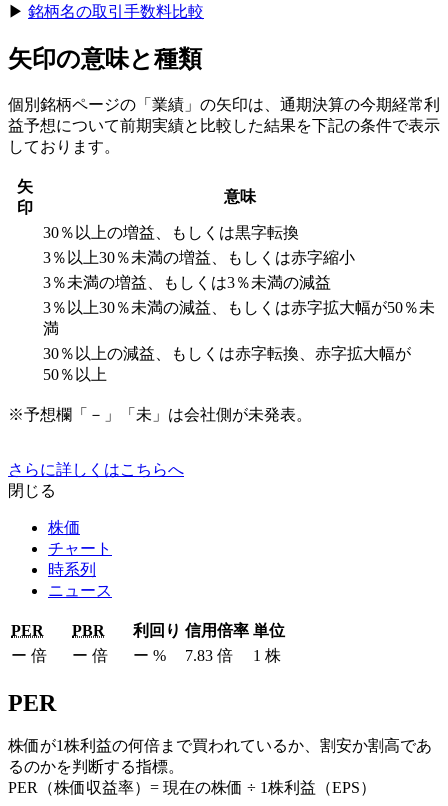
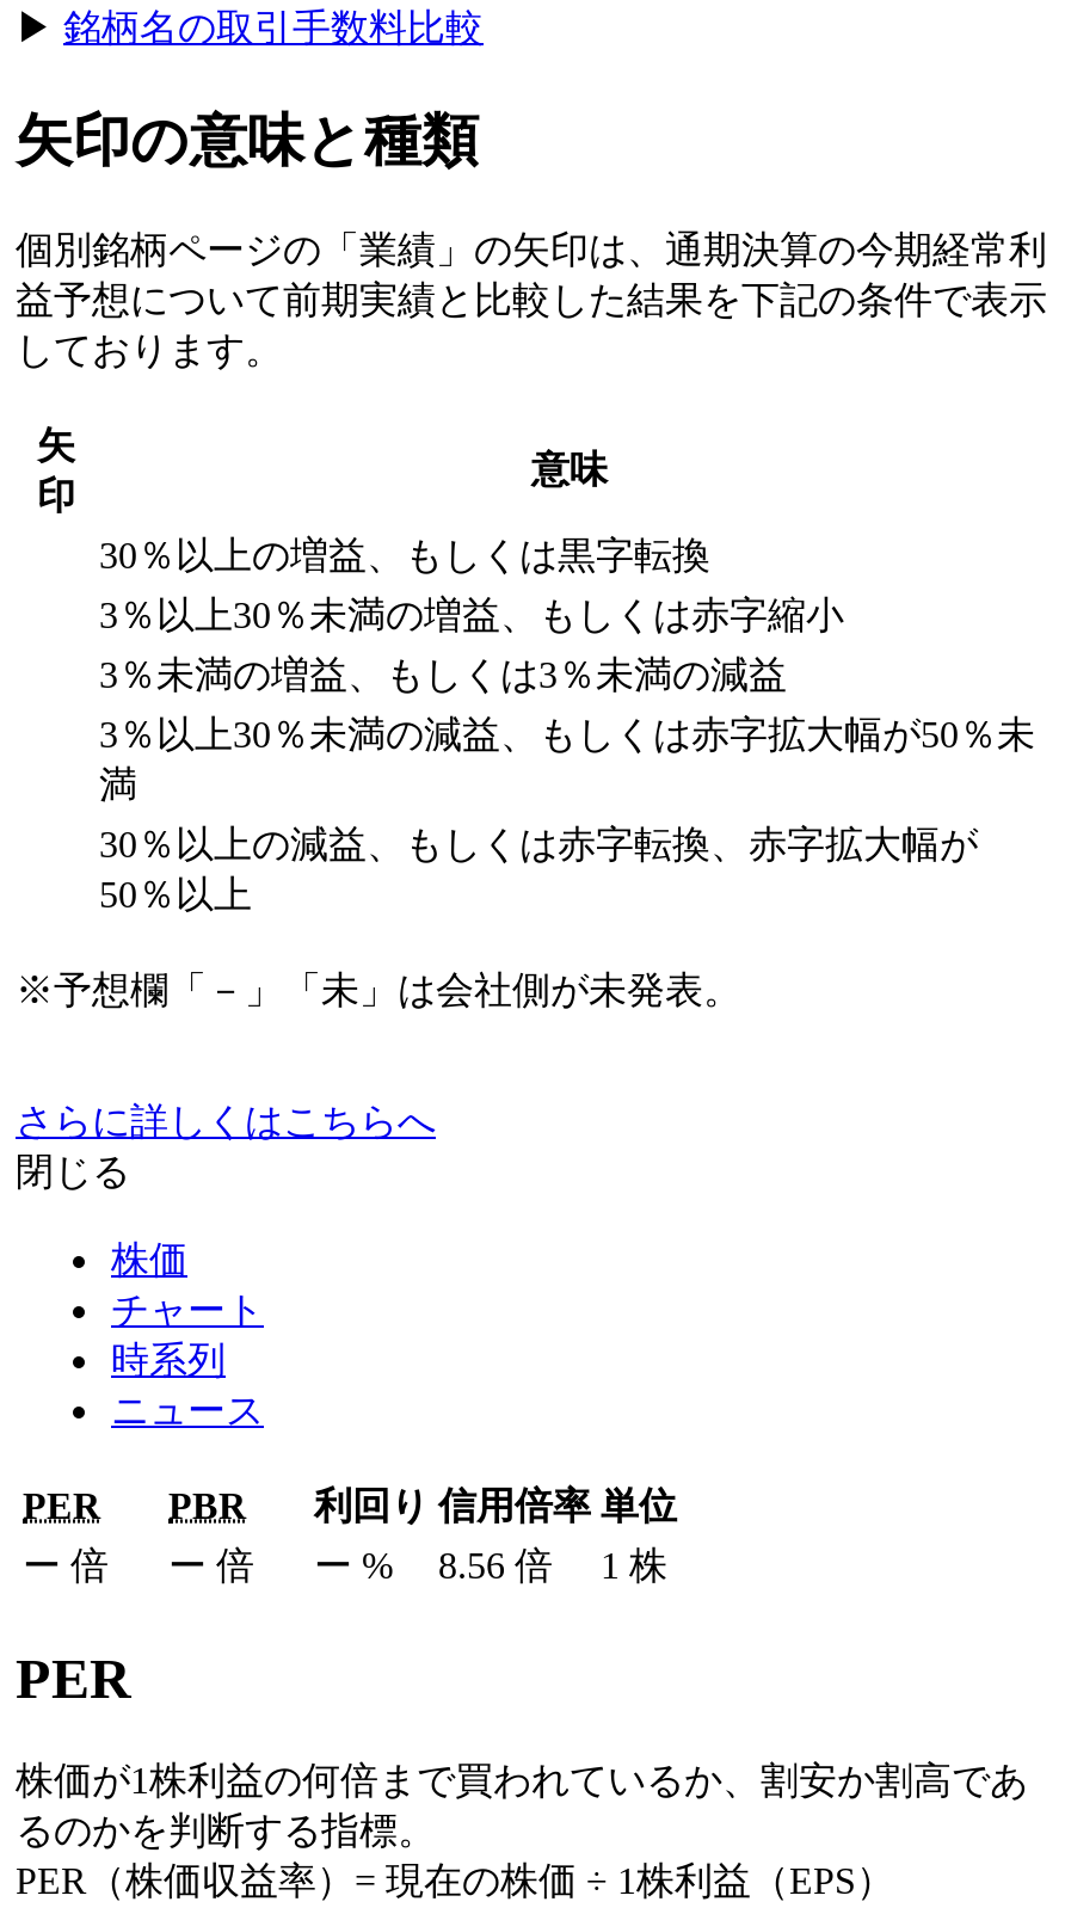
[185,647,233,664] 7.83倍 -> [438,1544,553,1585] 8.56倍

